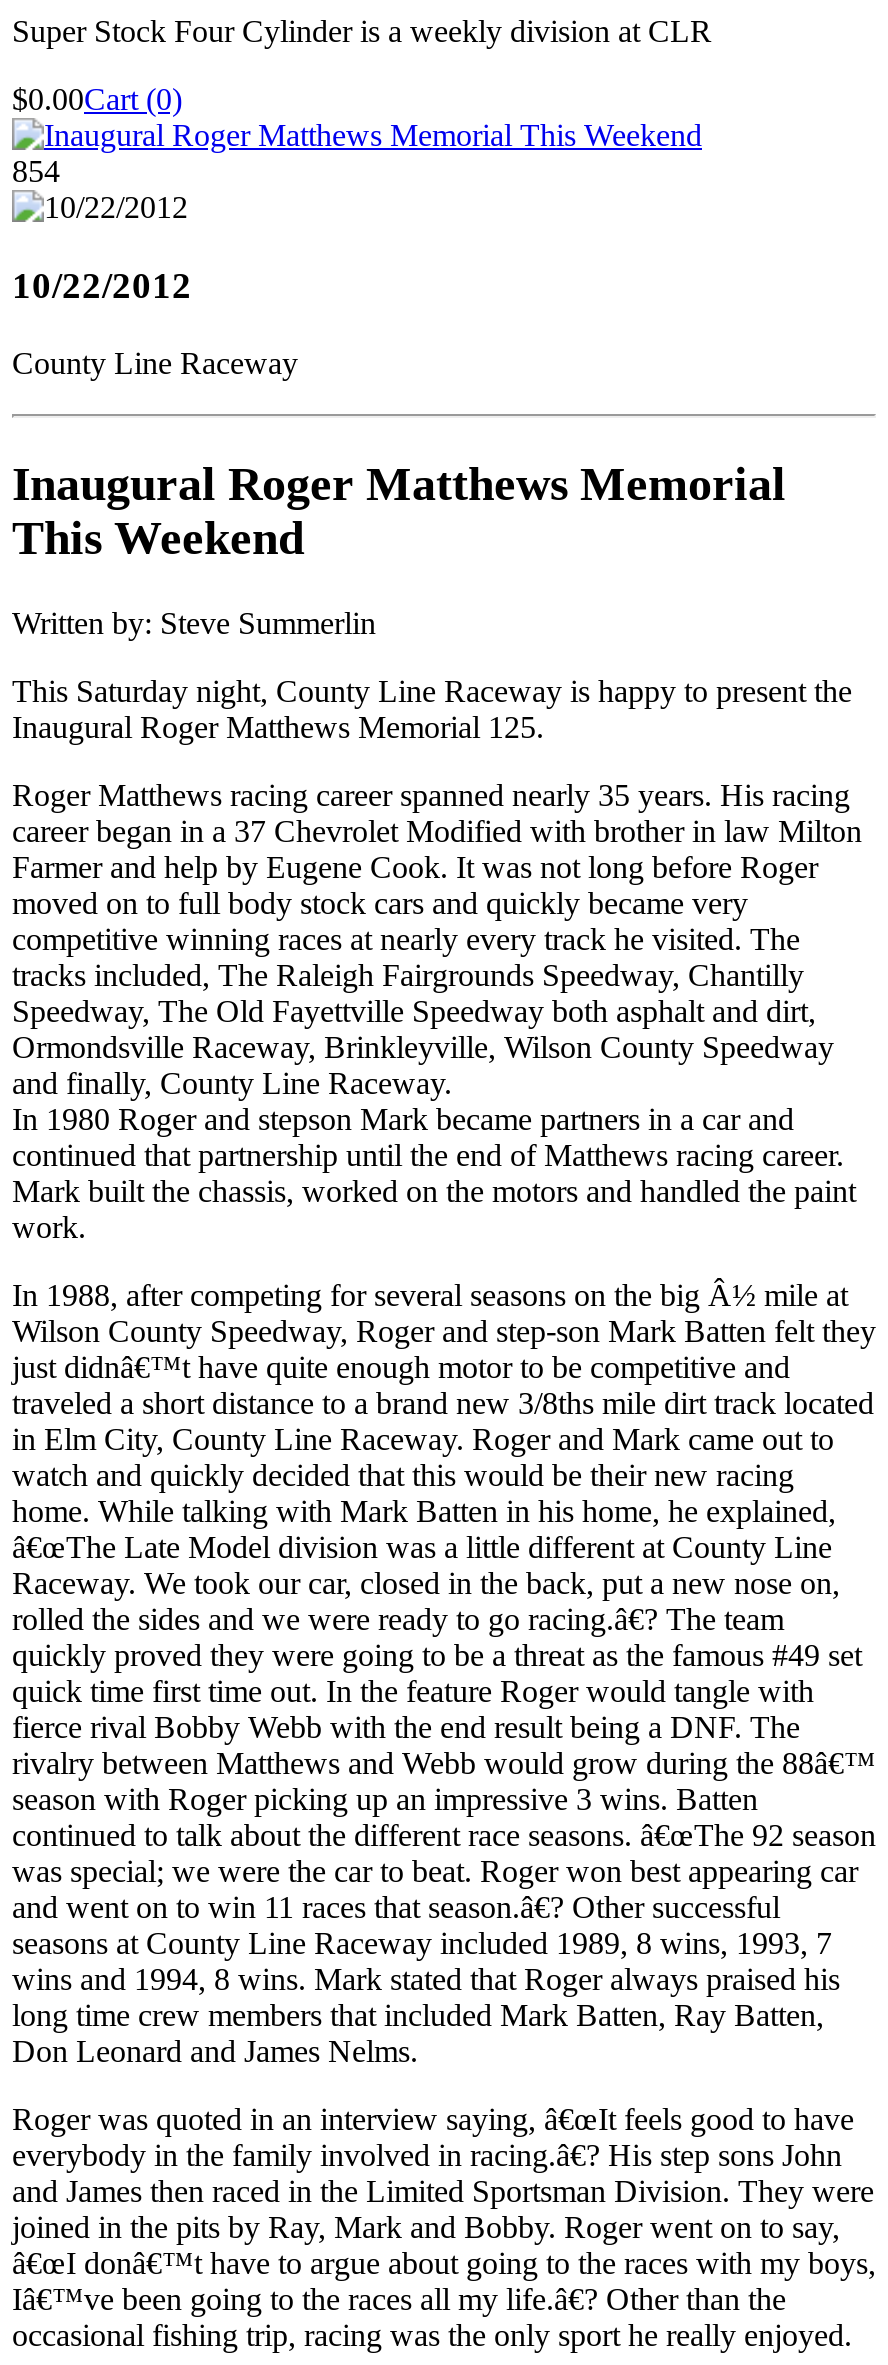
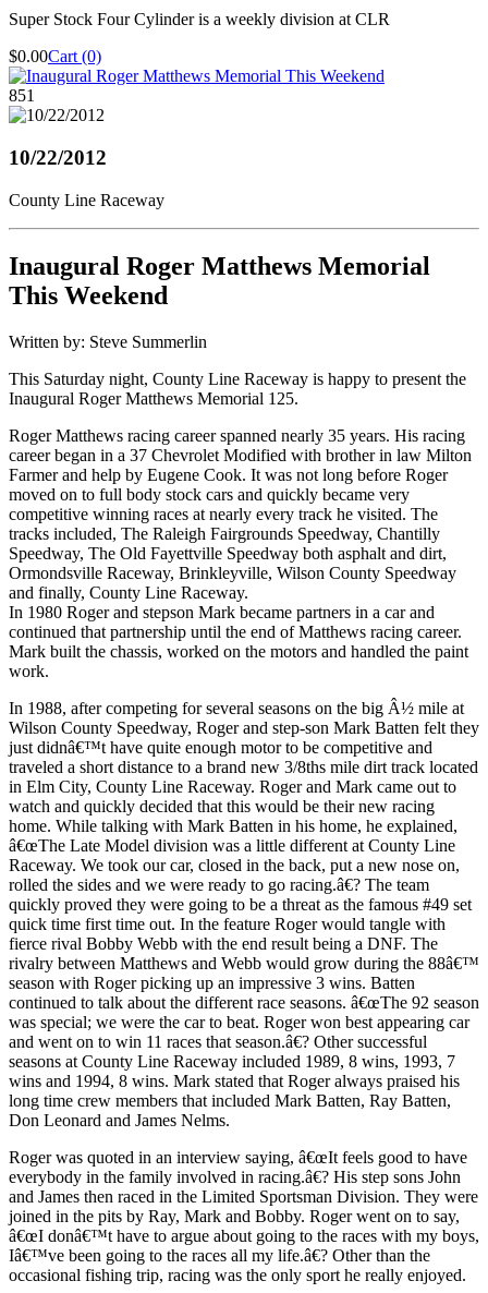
[12,155,60,189] 854 -> [9,86,35,105] 851

